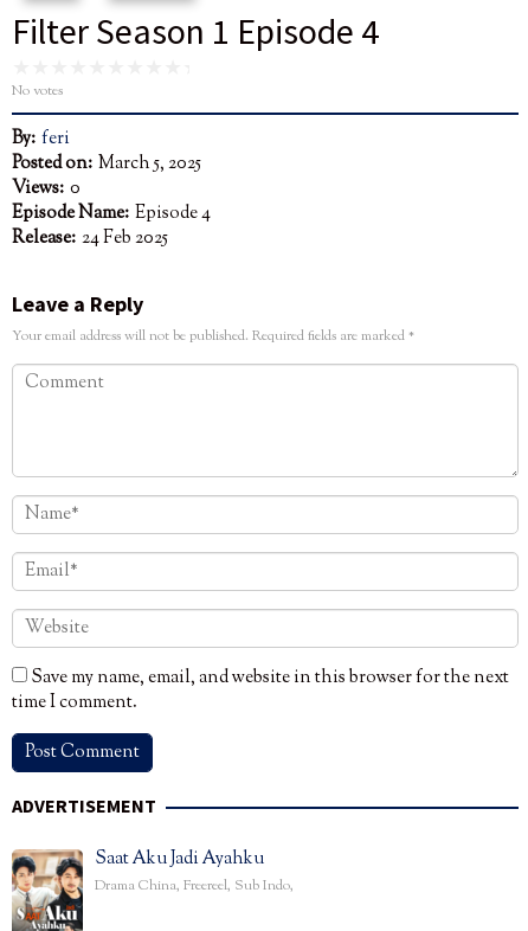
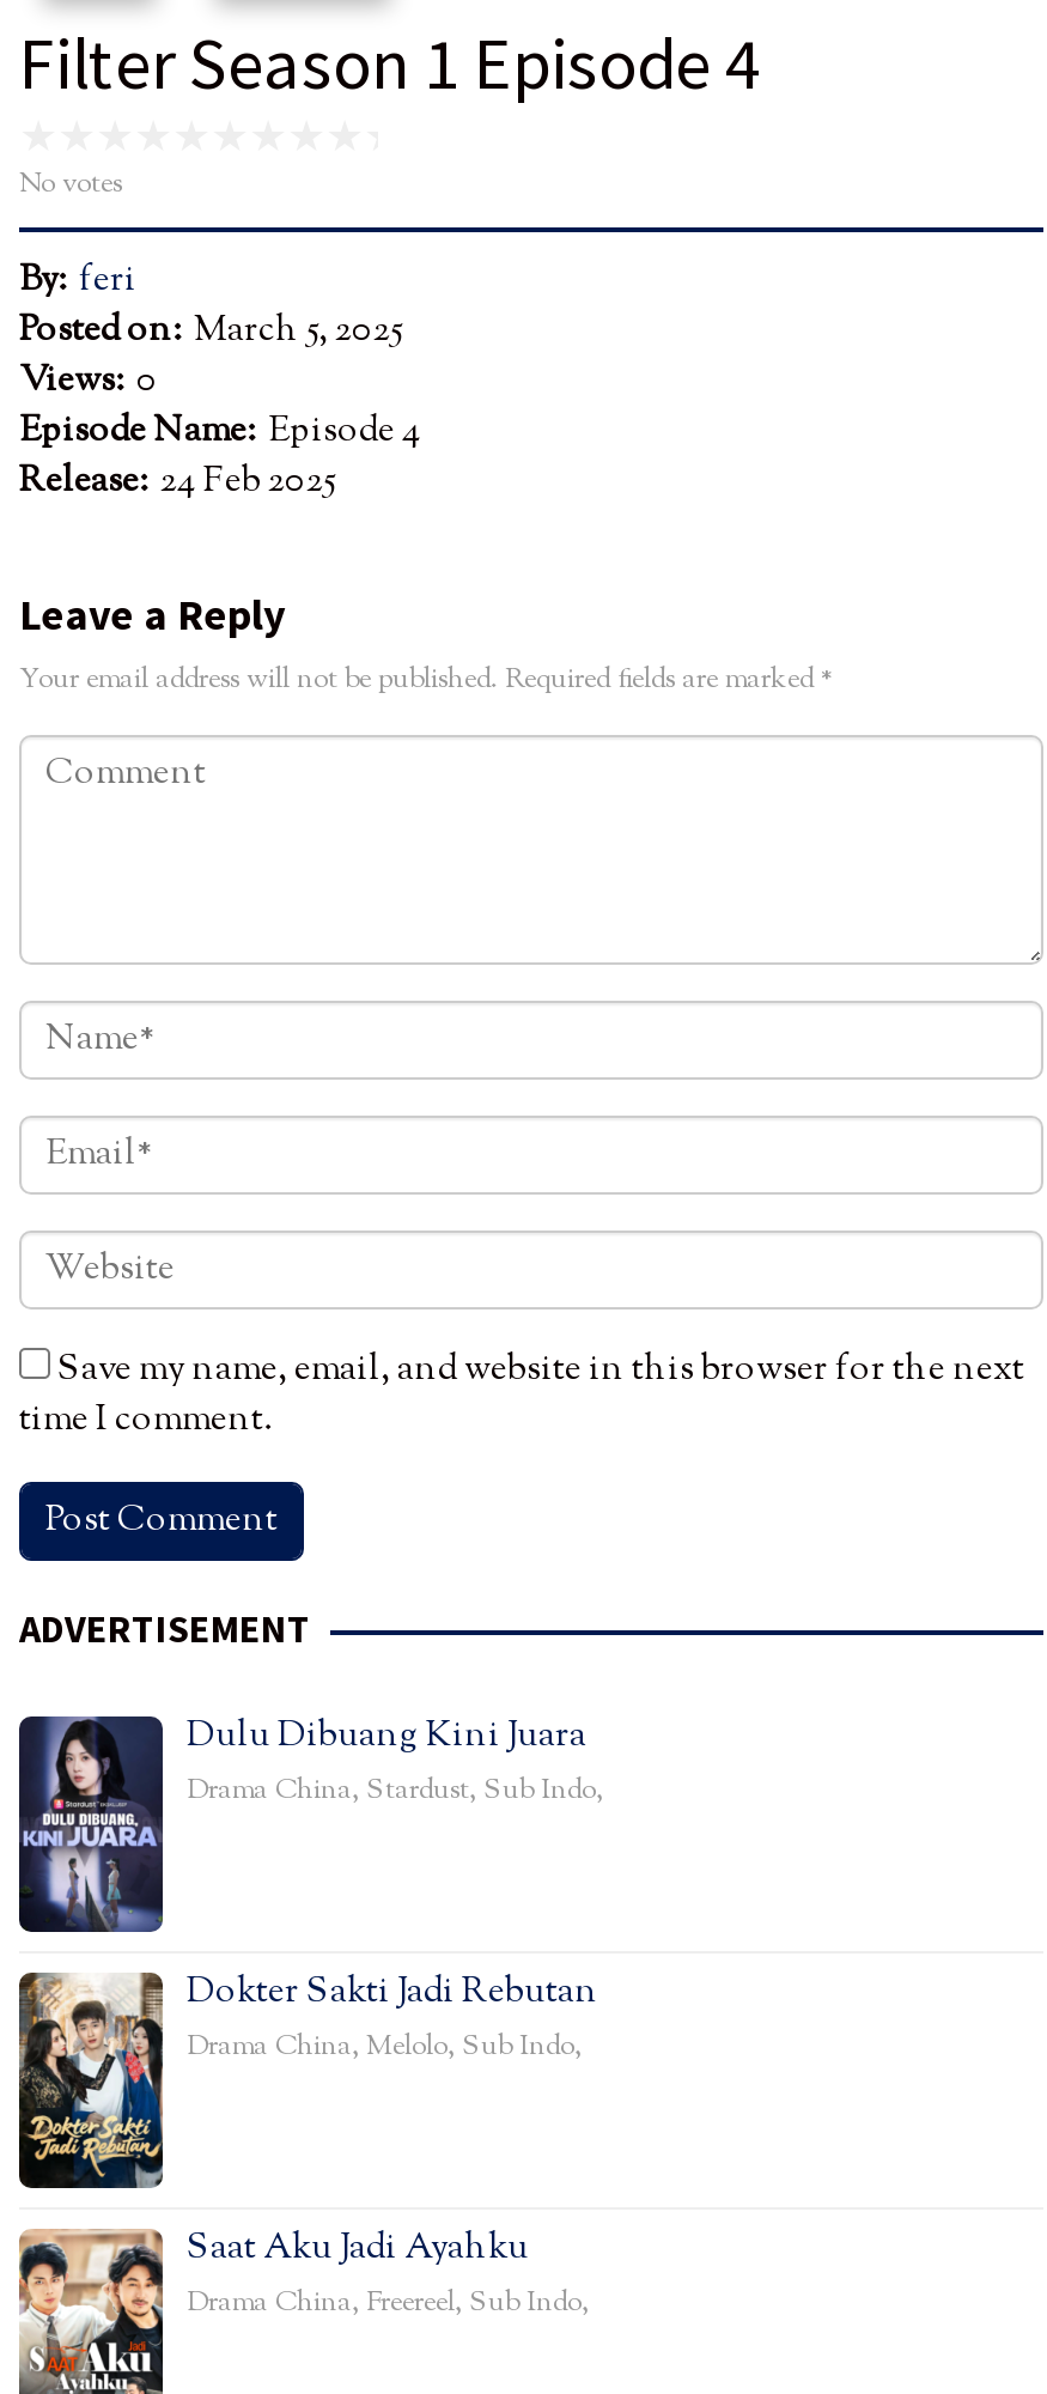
none -> [17,1711,603,1934] [image] | Dulu Dibuang Kini Juara | Drama China, Stardust, Sub Indo,
none -> [19,1967,598,2191] [image] | Dokter Sakti Jadi Rebutan | Drama China, Melolo, Sub Indo,

